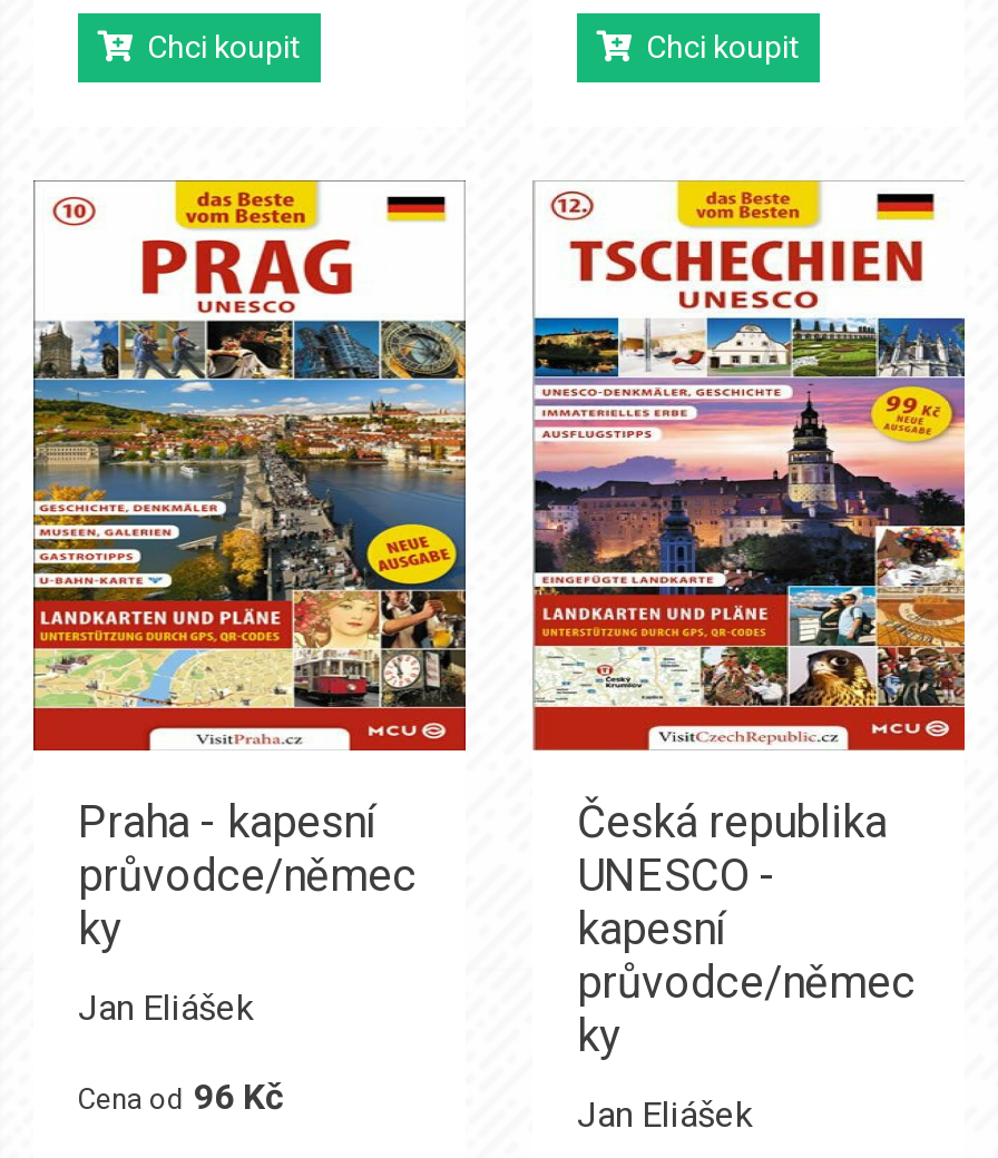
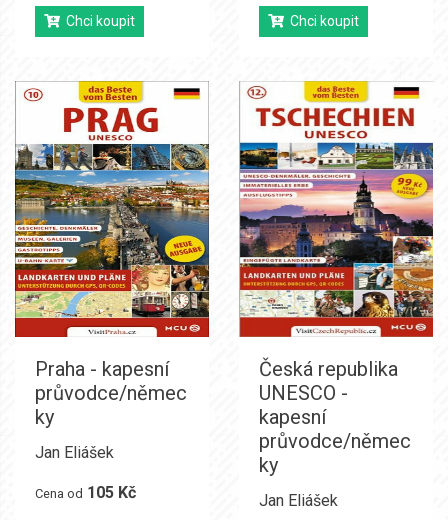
[78,1076,283,1118] Cena od 96 Kč -> [35,483,136,502] Cena od 105 Kč

